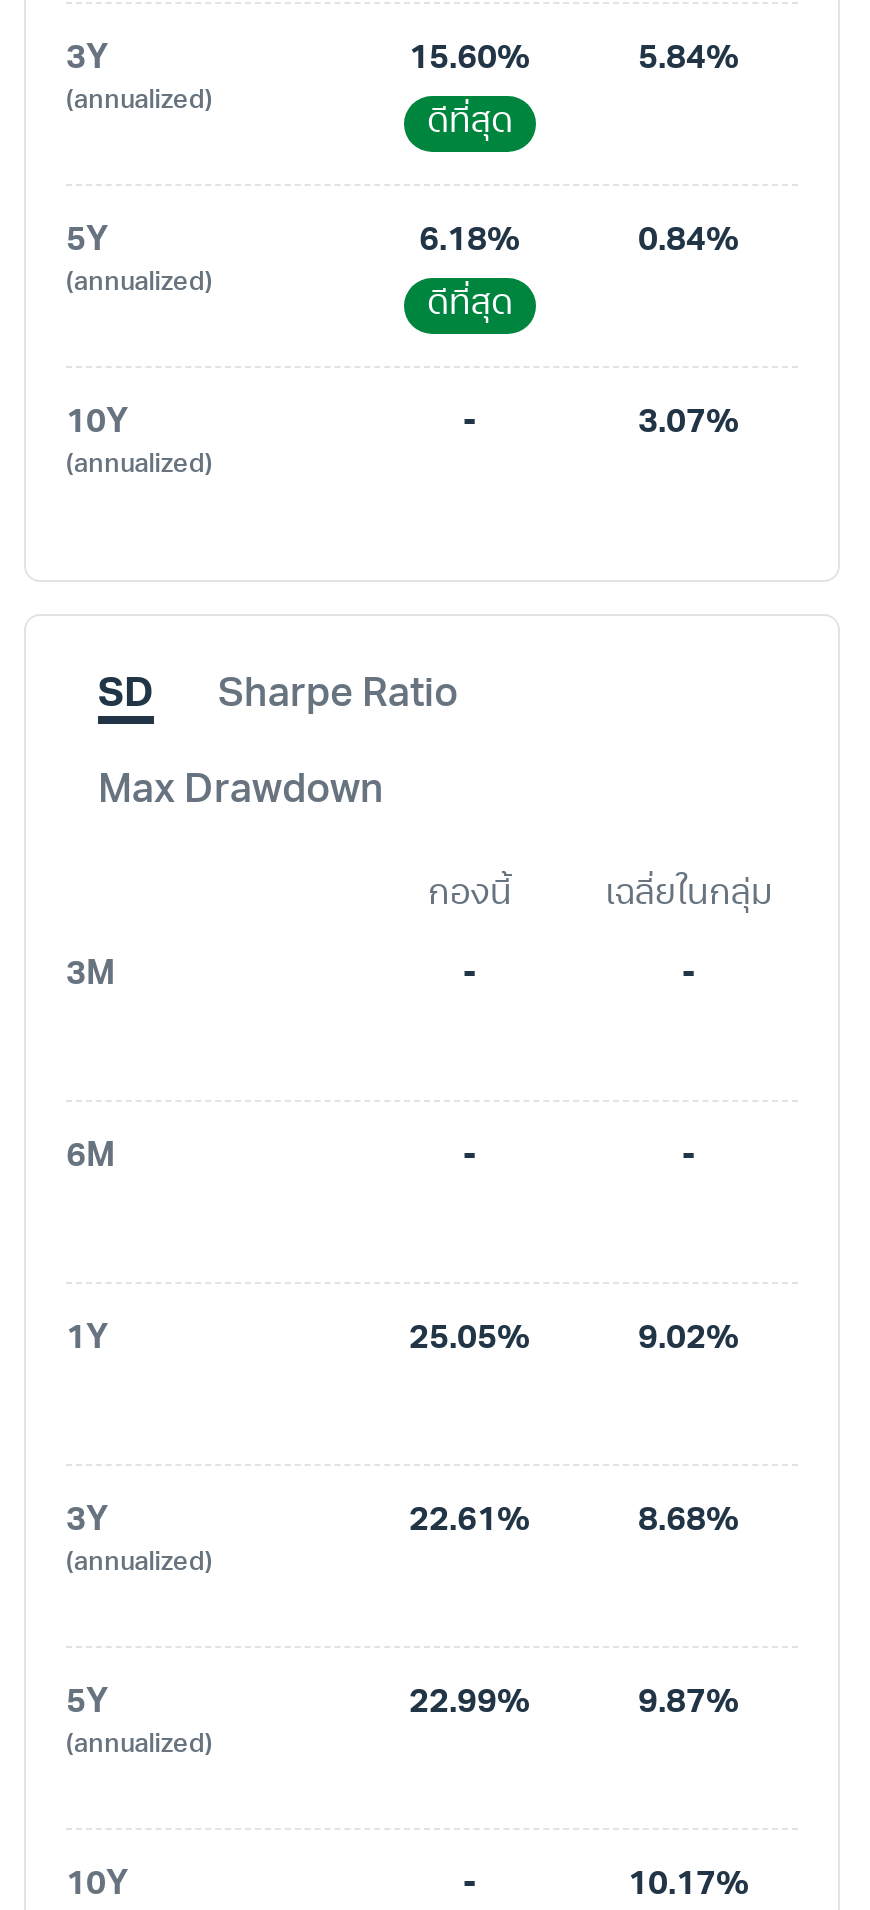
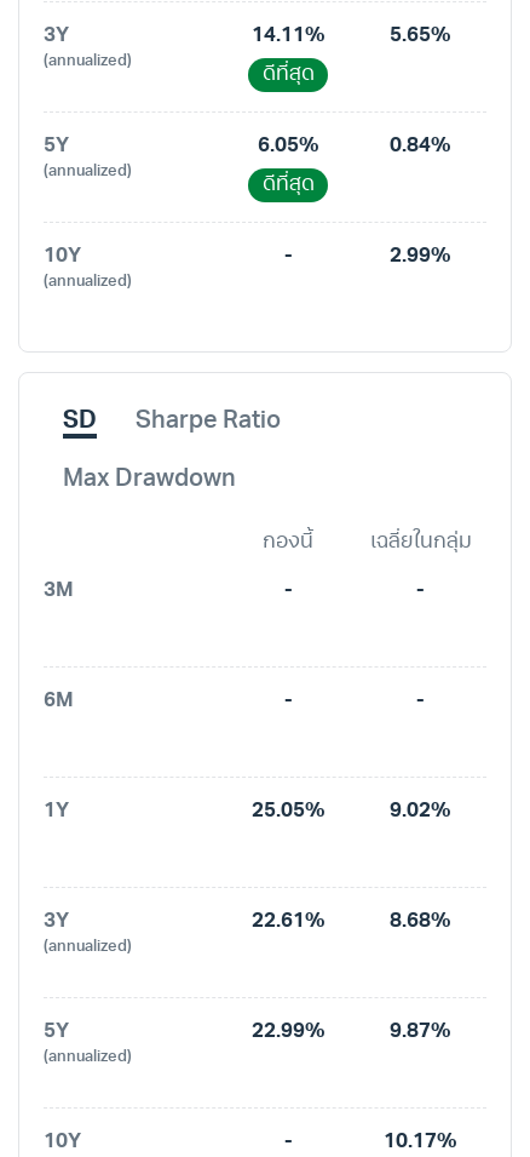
[409,42,531,76] 15.60% -> [251,26,325,46] 14.11%
[638,42,740,76] 5.84% -> [390,26,451,46] 5.65%
[419,224,521,258] 6.18% -> [257,136,319,157] 6.05%
[638,406,740,440] 3.07% -> [390,246,451,267] 2.99%

